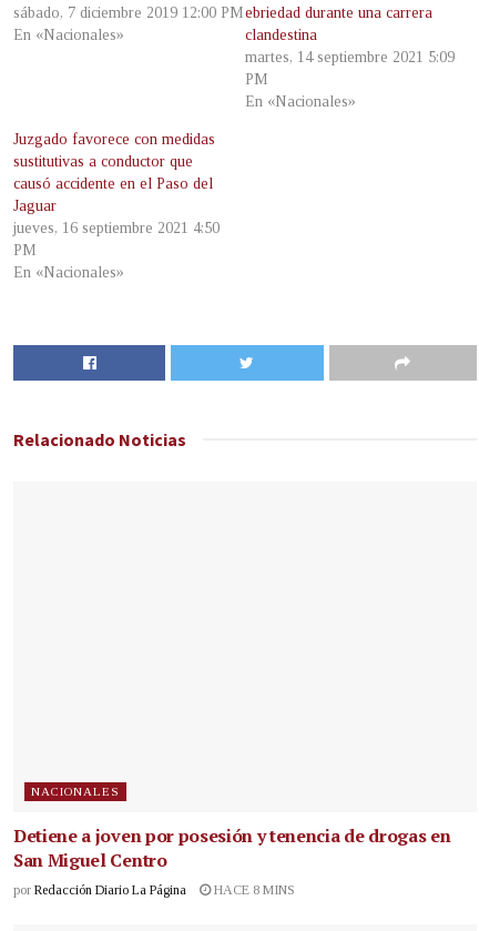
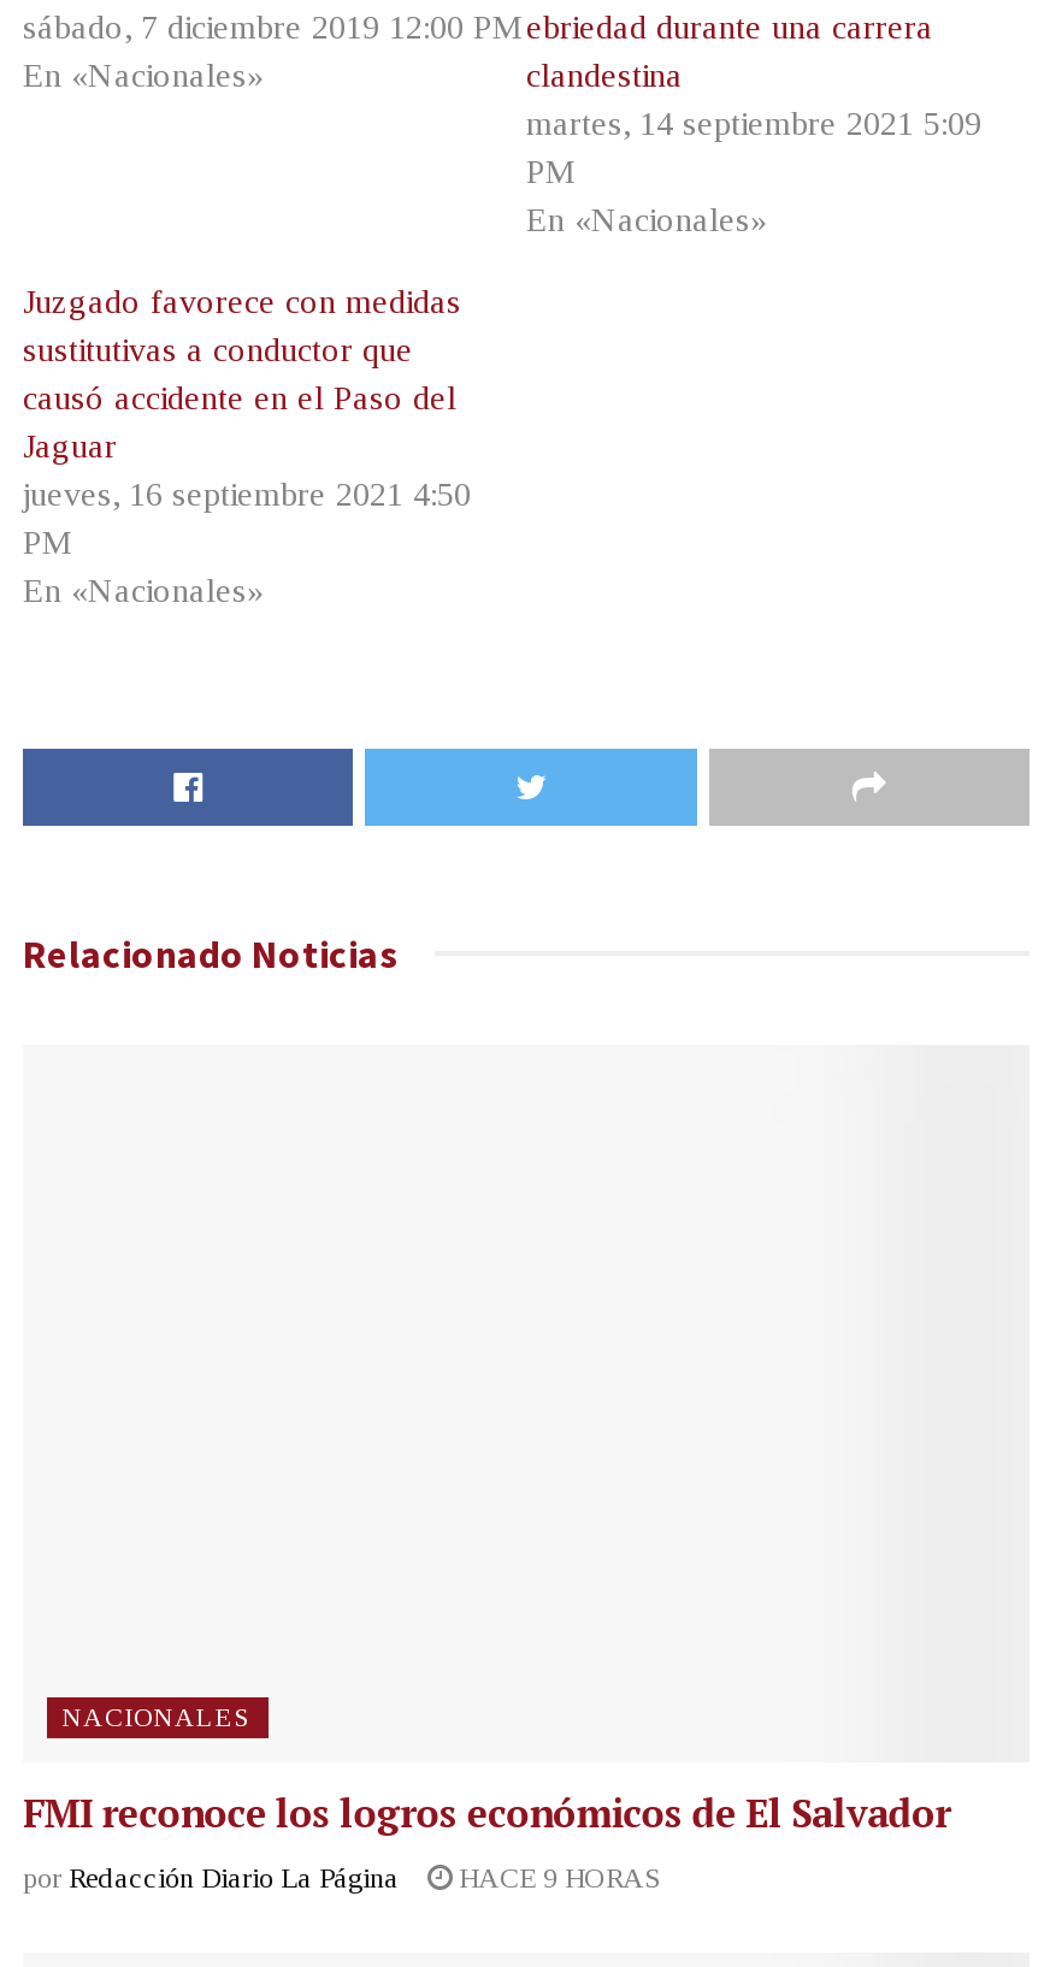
[13,824,451,873] Detiene a joven por posesión y tenencia de drogas en | San Miguel Centro -> [23,1787,951,1840] FMI reconoce los logros económicos de El Salvador
[13,883,295,898] por Redacción Diario La Página HACE 8 MINS -> [23,1862,661,1896] por Redacción Diario La Página HACE 9 HORAS

